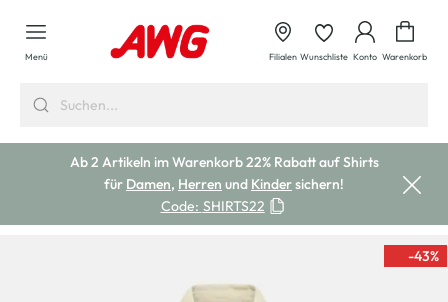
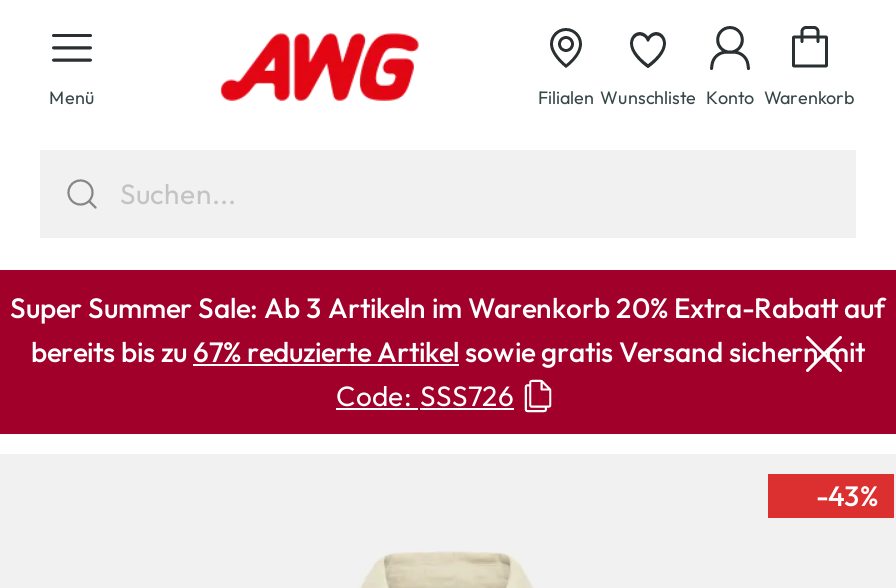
[69,153,378,215] Ab 2 Artikeln im Warenkorb 22% Rabatt auf Shirts | für Damen, Herren und Kinder sichern! | Code: SHIRTS22 -> [10,290,886,414] Super Summer Sale: Ab 3 Artikeln im Warenkorb 20% Extra-Rabatt auf | bereits bis zu 67% reduzierte Artikel sowie gratis Versand sichern mit | Code: SSS726

